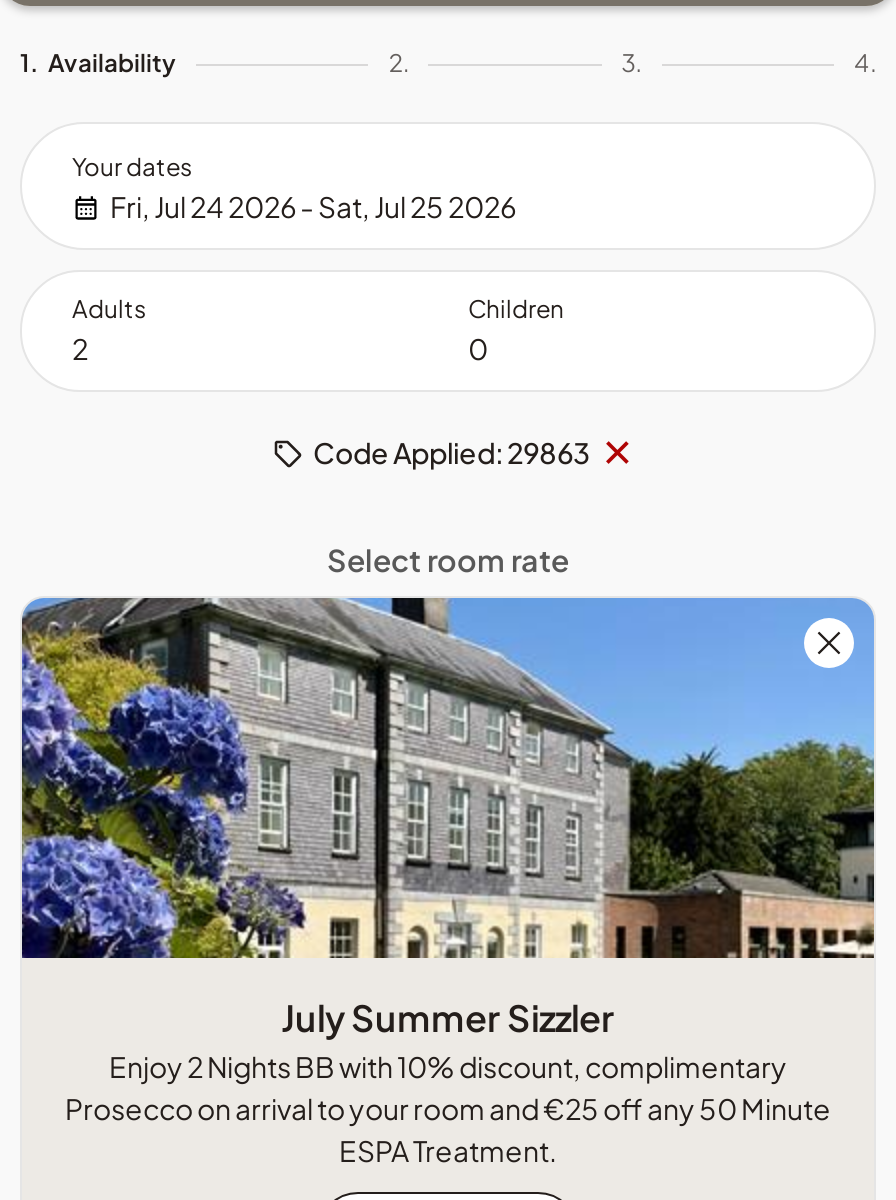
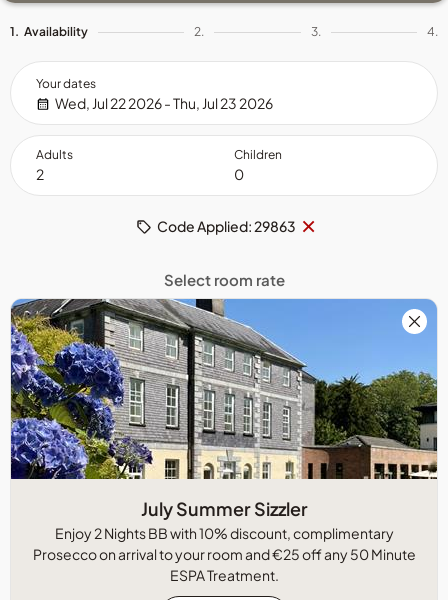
[110,188,516,224] Fri, Jul 24 2026 - Sat, Jul 25 2026 -> [55,94,273,112] Wed, Jul 22 2026 - Thu, Jul 23 2026

